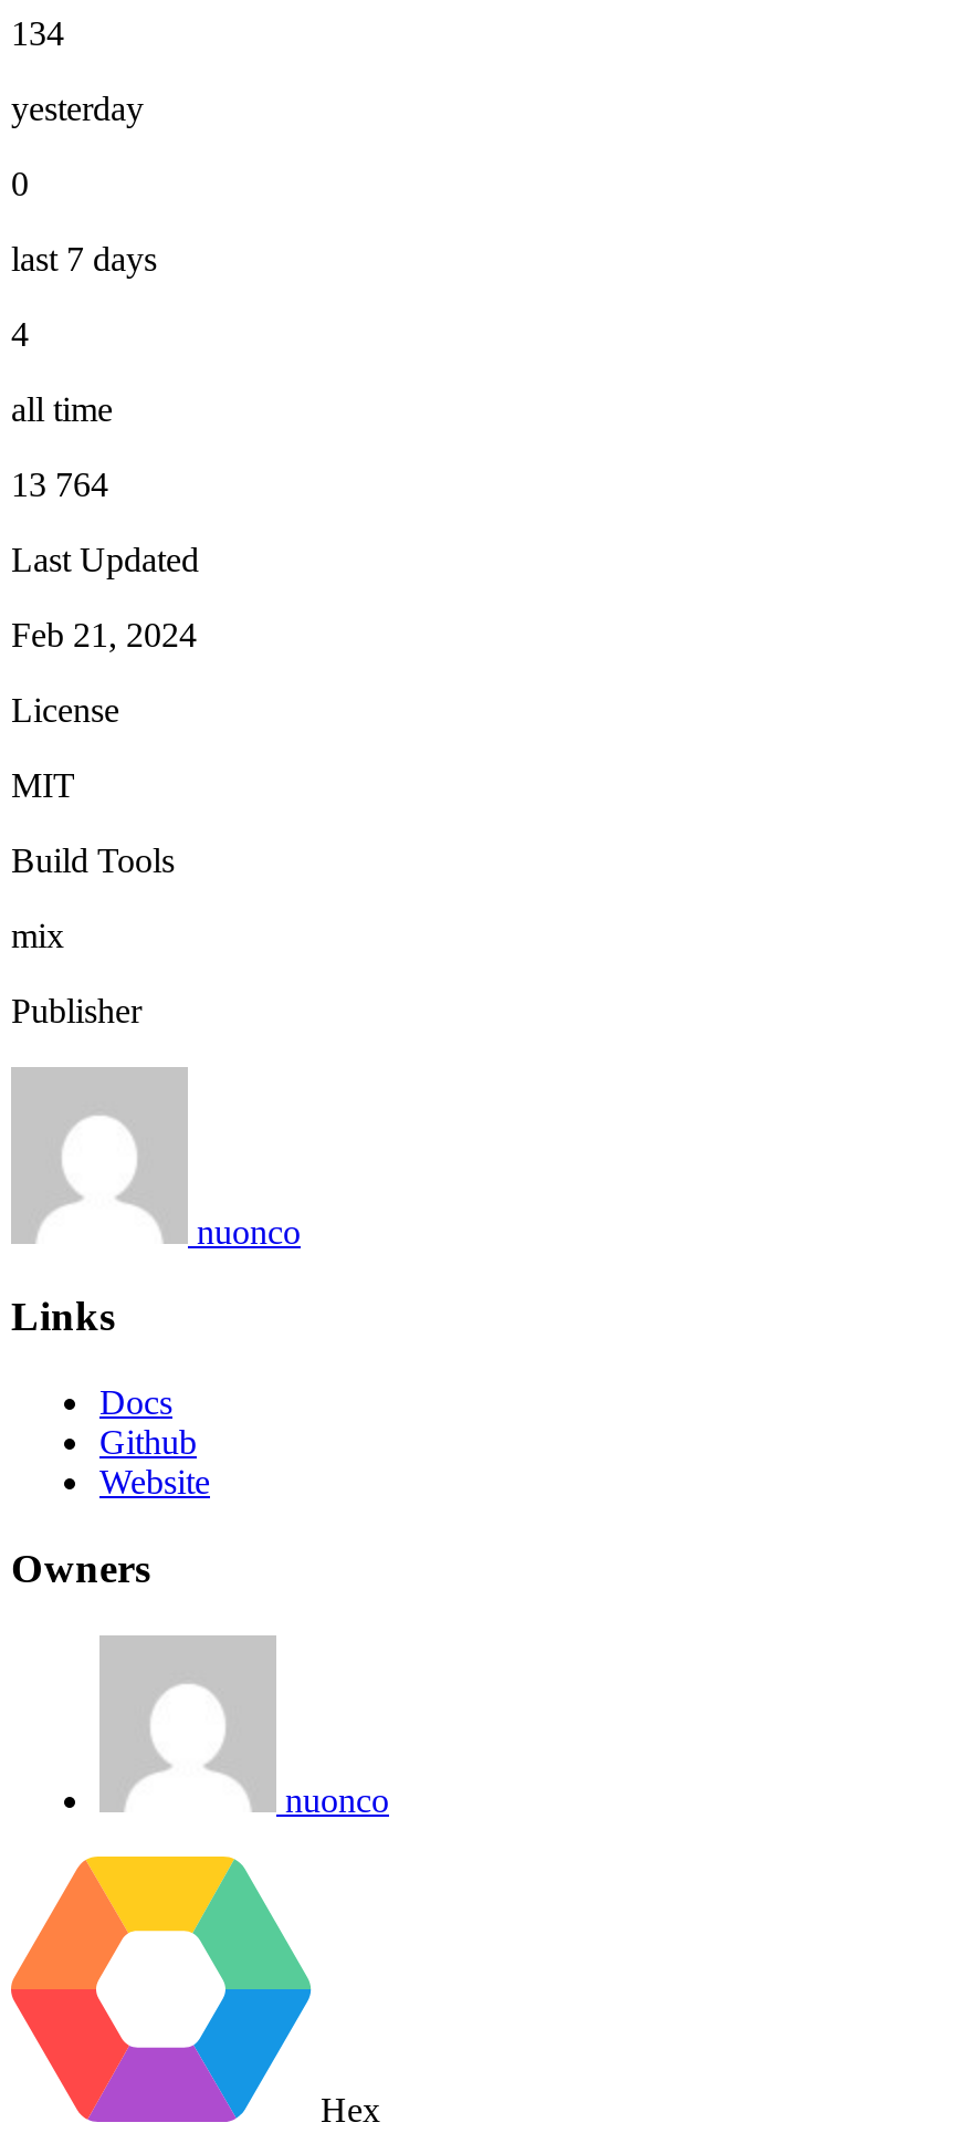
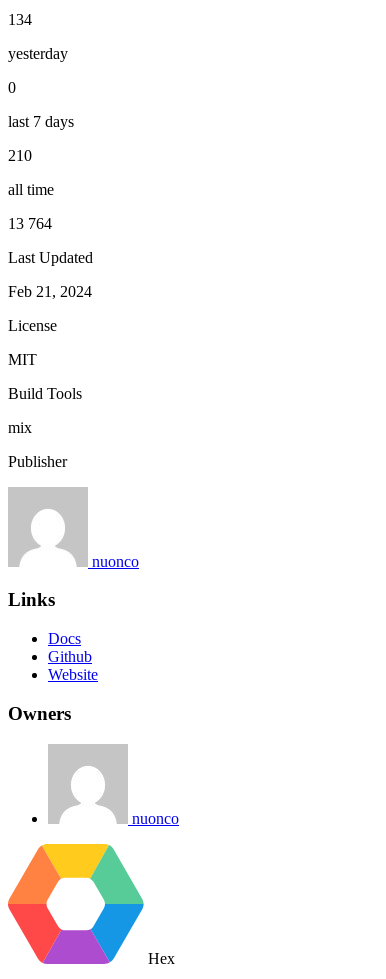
[11,314,29,352] 4 -> [8,147,32,164] 210

